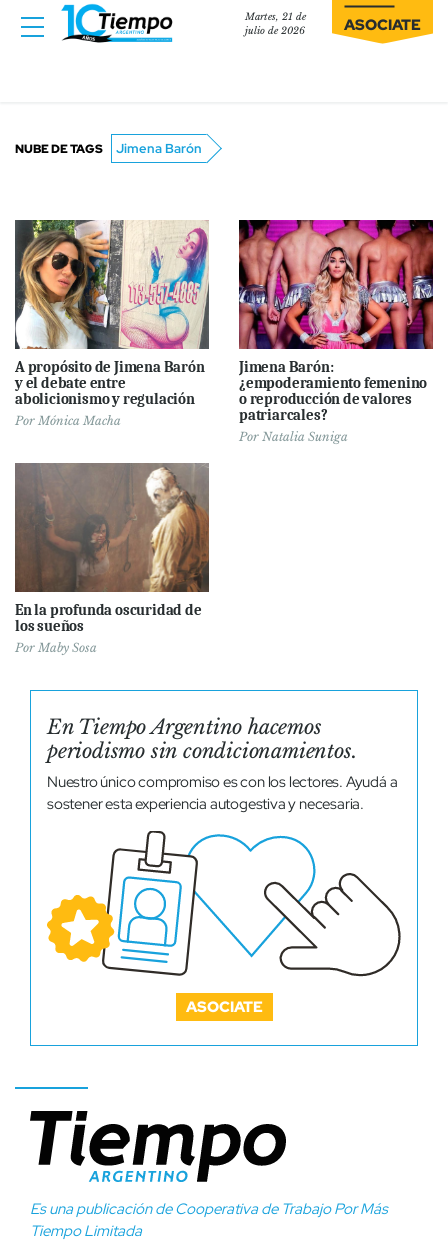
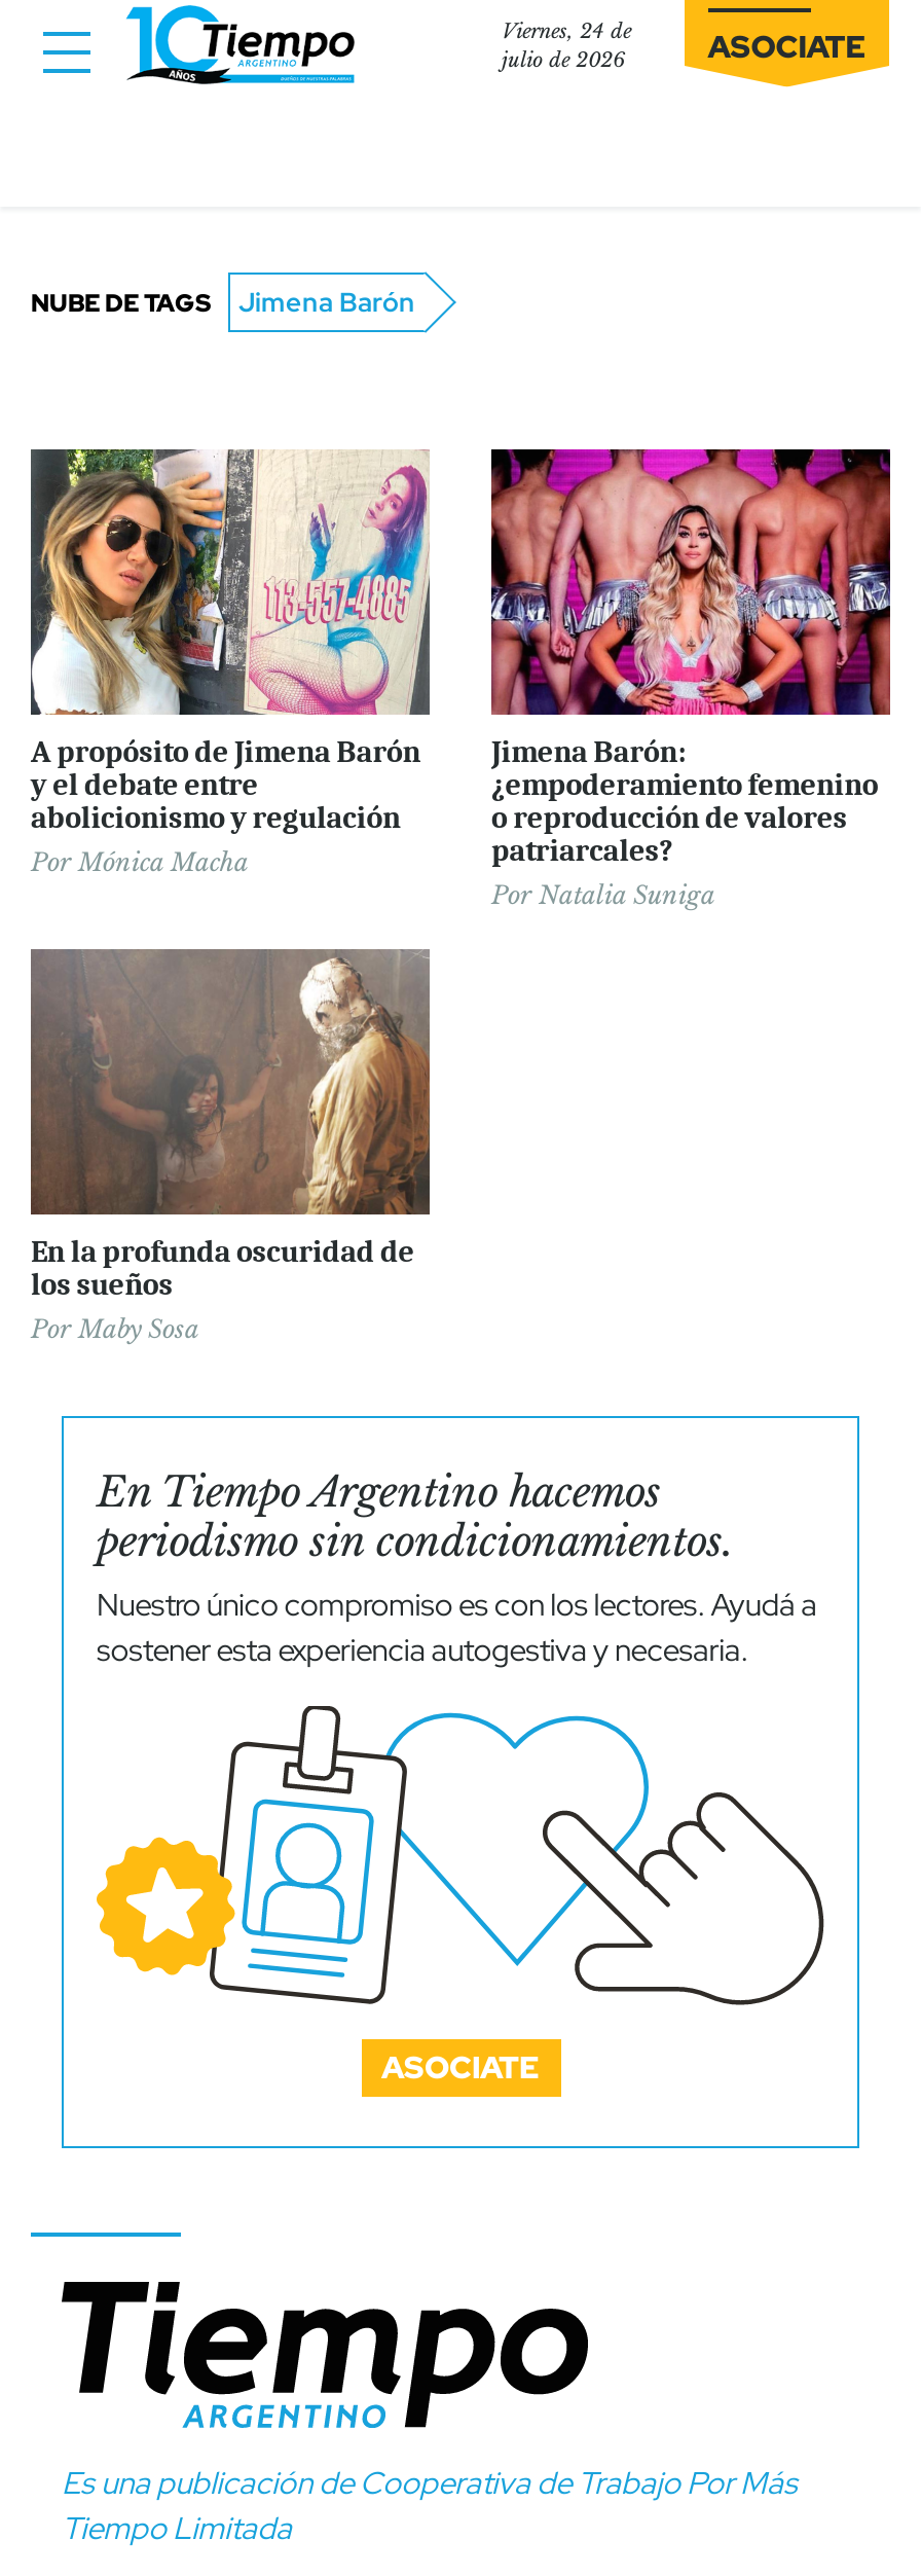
[245,11,306,23] Martes, 21 de -> [502,20,631,44] Viernes, 24 de

